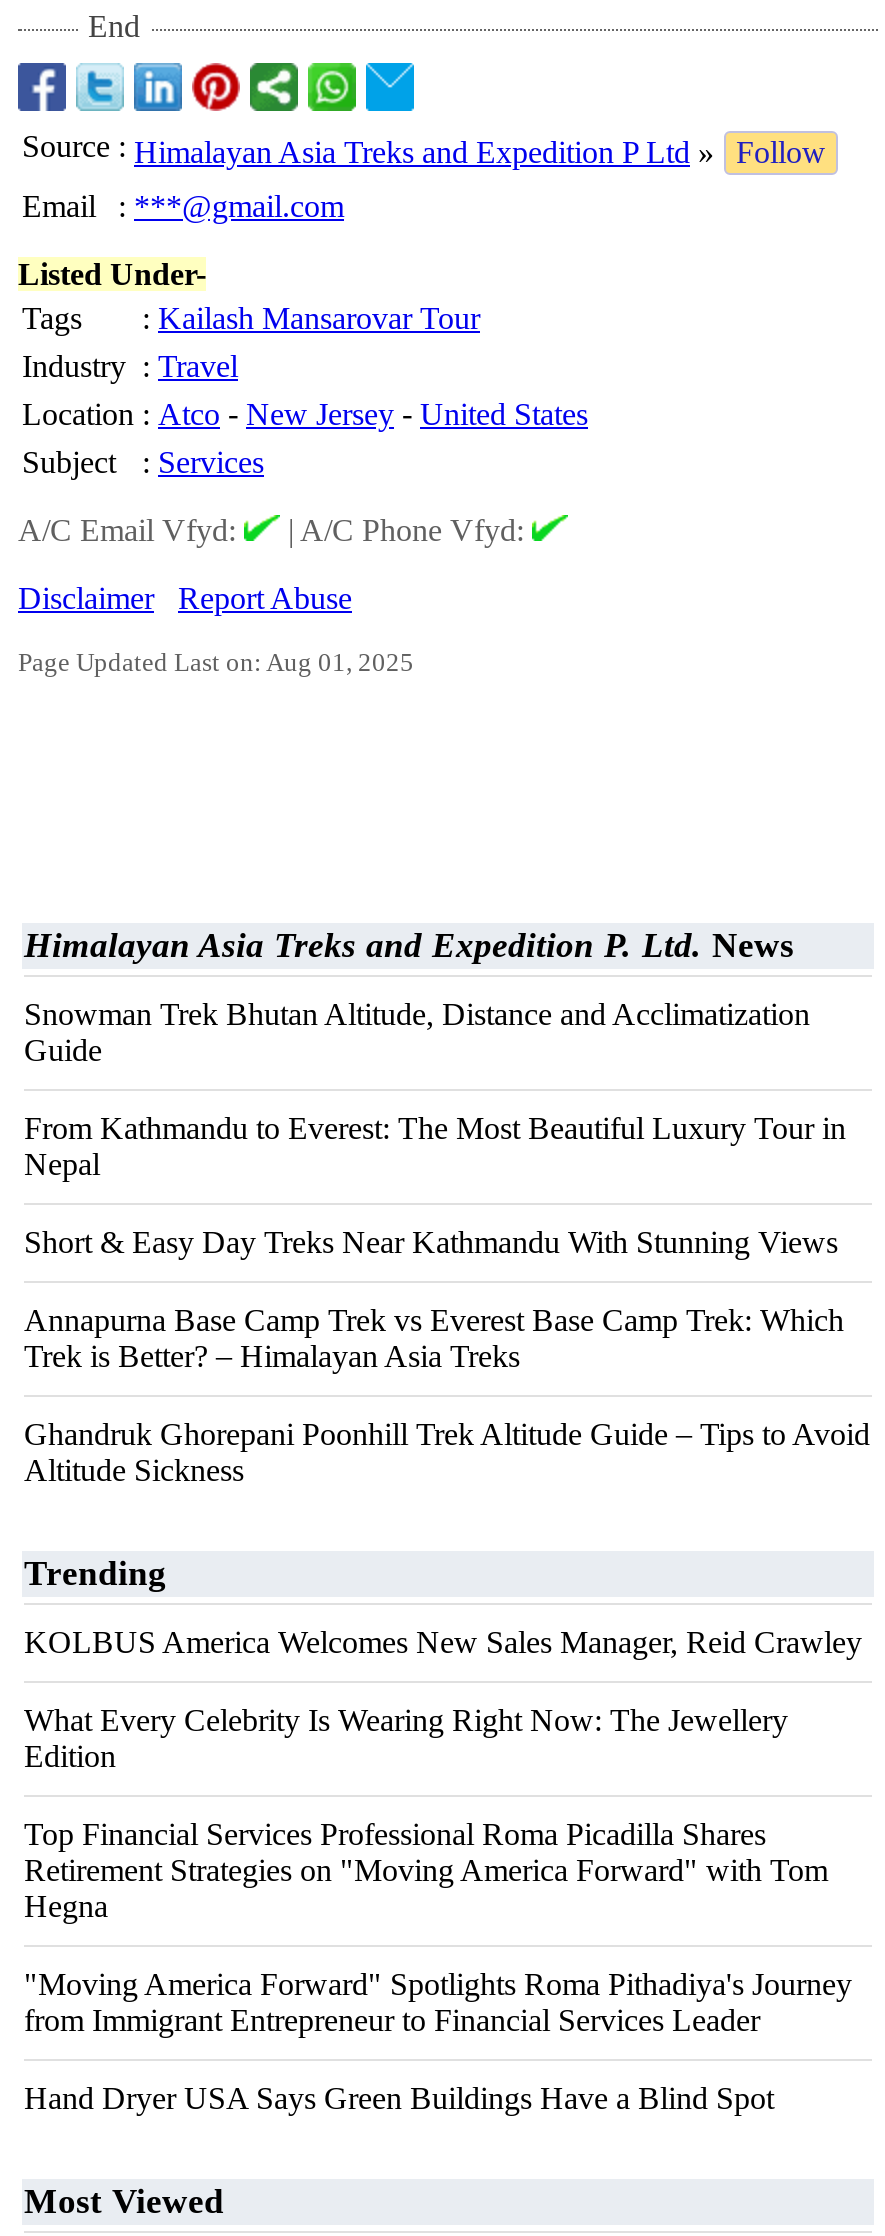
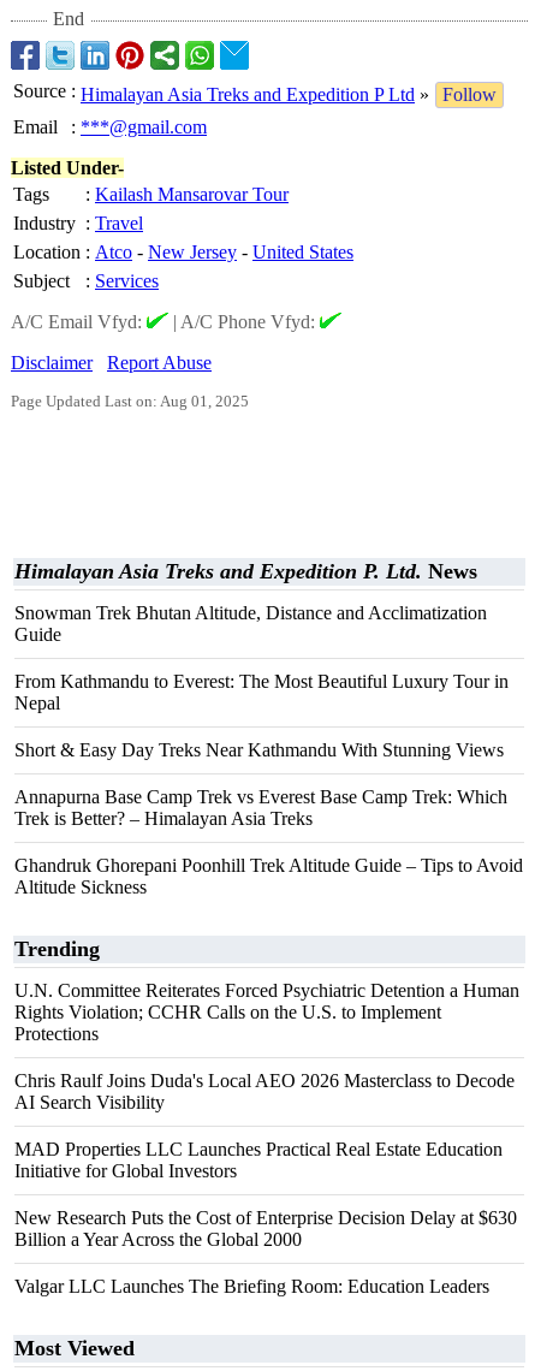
[24,1625,862,1659] KOLBUS America Welcomes New Sales Manager, Reid Crawley -> [14,980,519,1044] U.N. Committee Reiterates Forced Psychiatric Detention a Human | Rights Violation; CCHR Calls on the U.S. to Implement | Protections
[24,1703,788,1773] What Every Celebrity Is Wearing Right Now: The Jewellery | Edition -> [14,1070,515,1112] Chris Raulf Joins Duda's Local AEO 2026 Masterclass to Decode | AI Search Visibility
[24,1817,828,1923] Top Financial Services Professional Roma Picadilla Shares | Retirement Strategies on "Moving America Forward" with Tom | Hegna -> [14,1139,503,1181] MAD Properties LLC Launches Practical Real Estate Education | Initiative for Global Investors
[24,1967,852,2037] "Moving America Forward" Spotlights Roma Pithadiya's Journey | from Immigrant Entrepreneur to Financial Services Leader -> [14,1207,517,1250] New Research Puts the Cost of Enterprise Decision Delay at $630 | Billion a Year Across the Global 2000
[24,2081,774,2115] Hand Dryer USA Says Green Buildings Have a Blind Spot -> [14,1276,489,1296] Valgar LLC Launches The Briefing Room: Education Leaders

